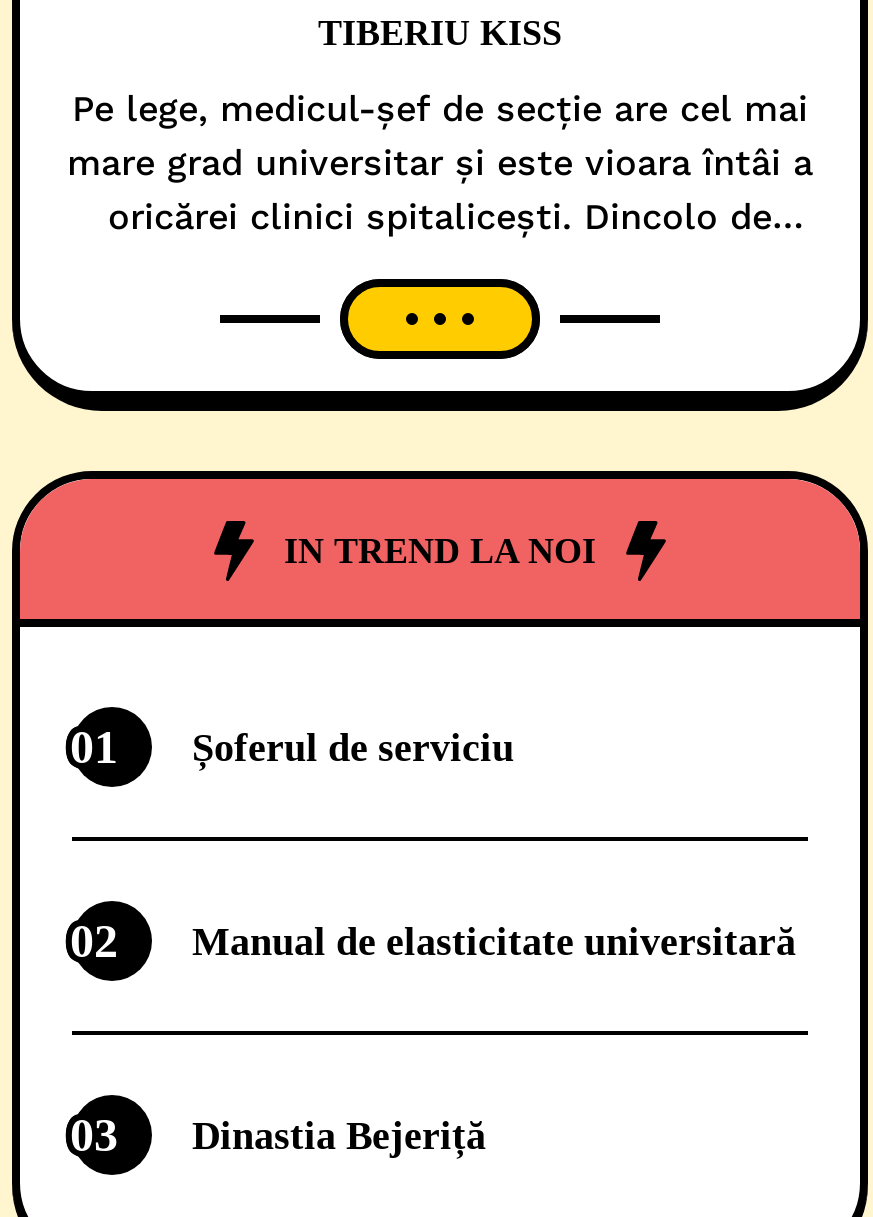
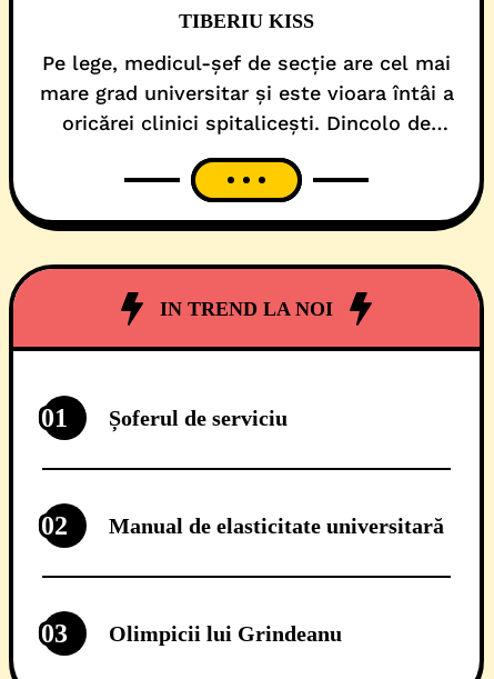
[192,1112,486,1156] Dinastia Bejeriță -> [109,621,342,645] Olimpicii lui Grindeanu

